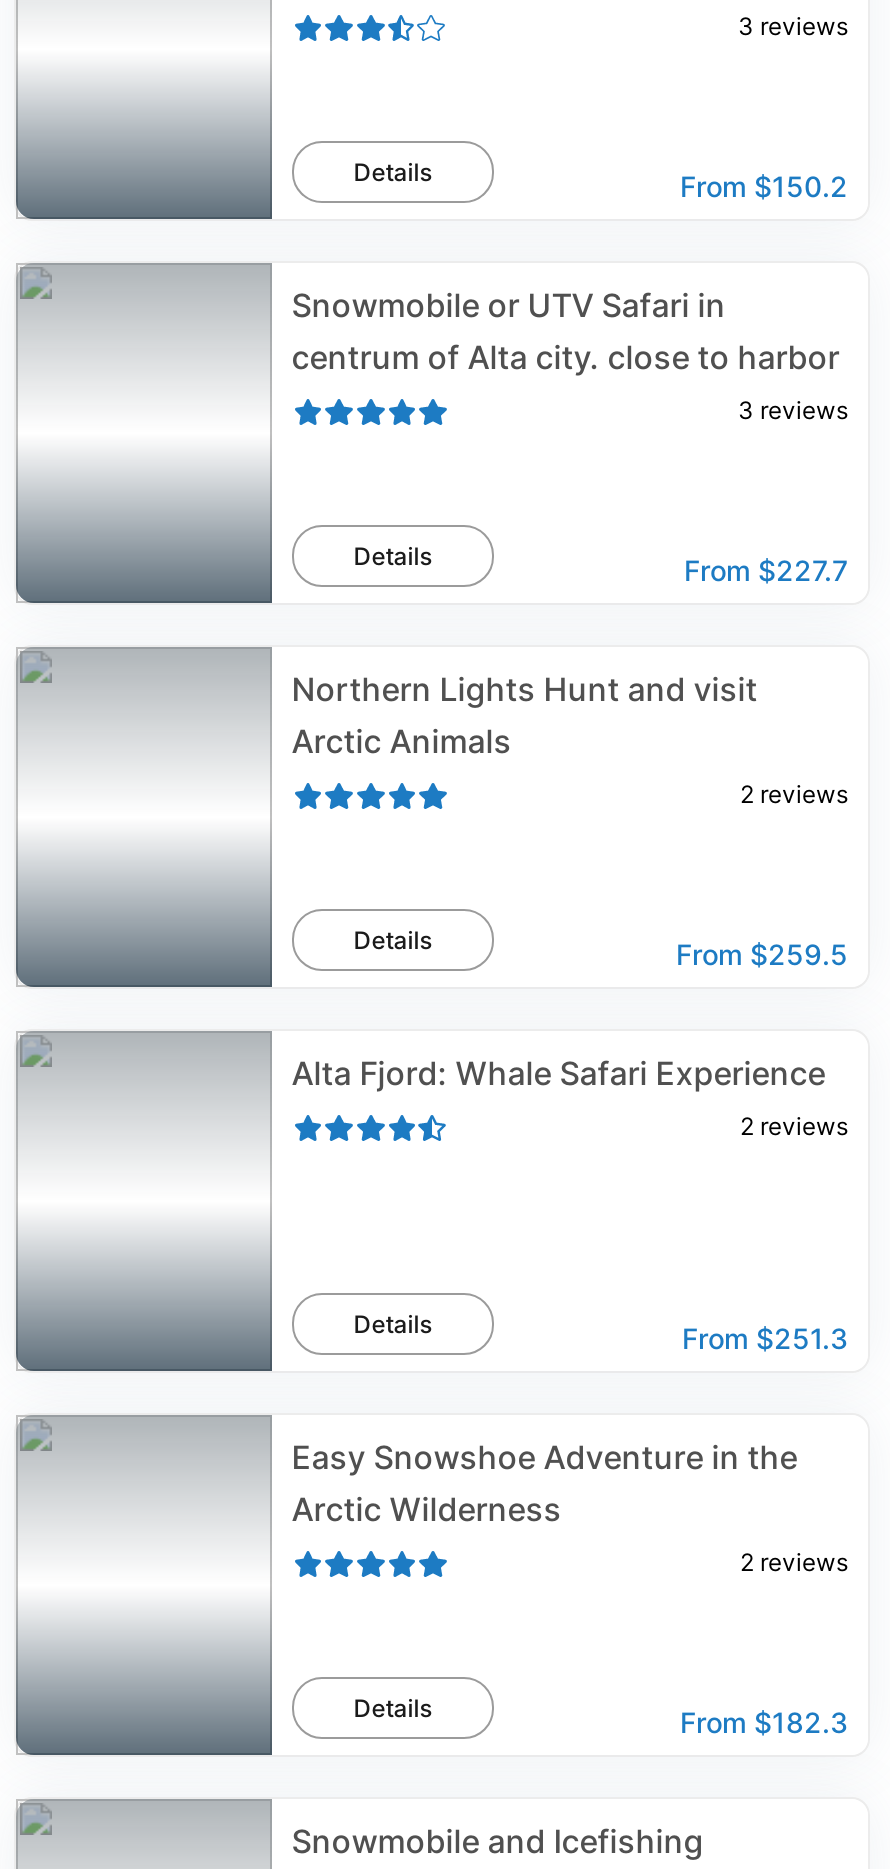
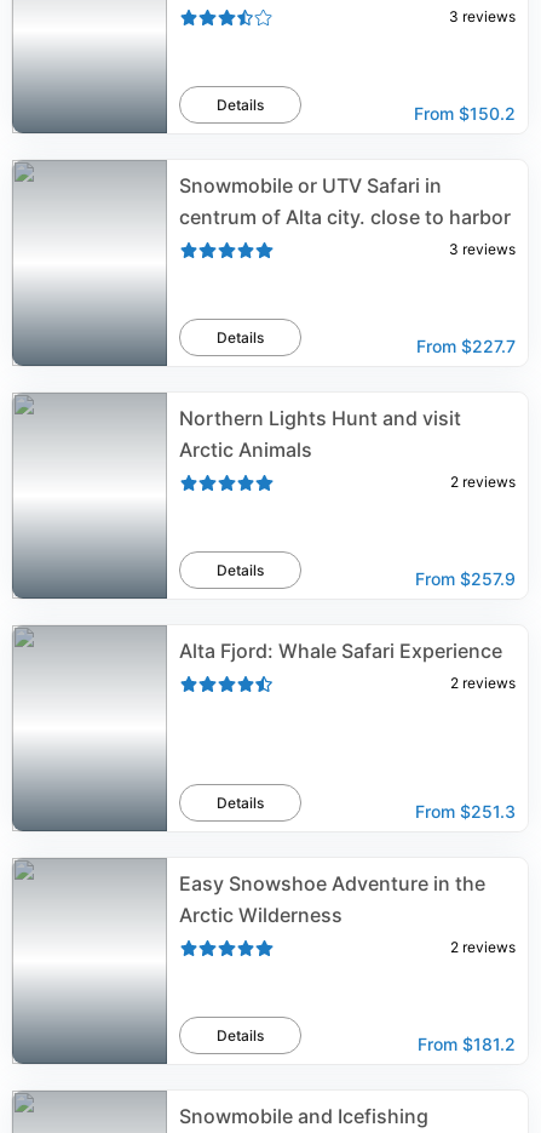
[676,937,848,971] From $259.5 -> [415,568,516,589] From $257.9
[680,1705,848,1739] From $182.3 -> [418,1034,516,1054] From $181.2

